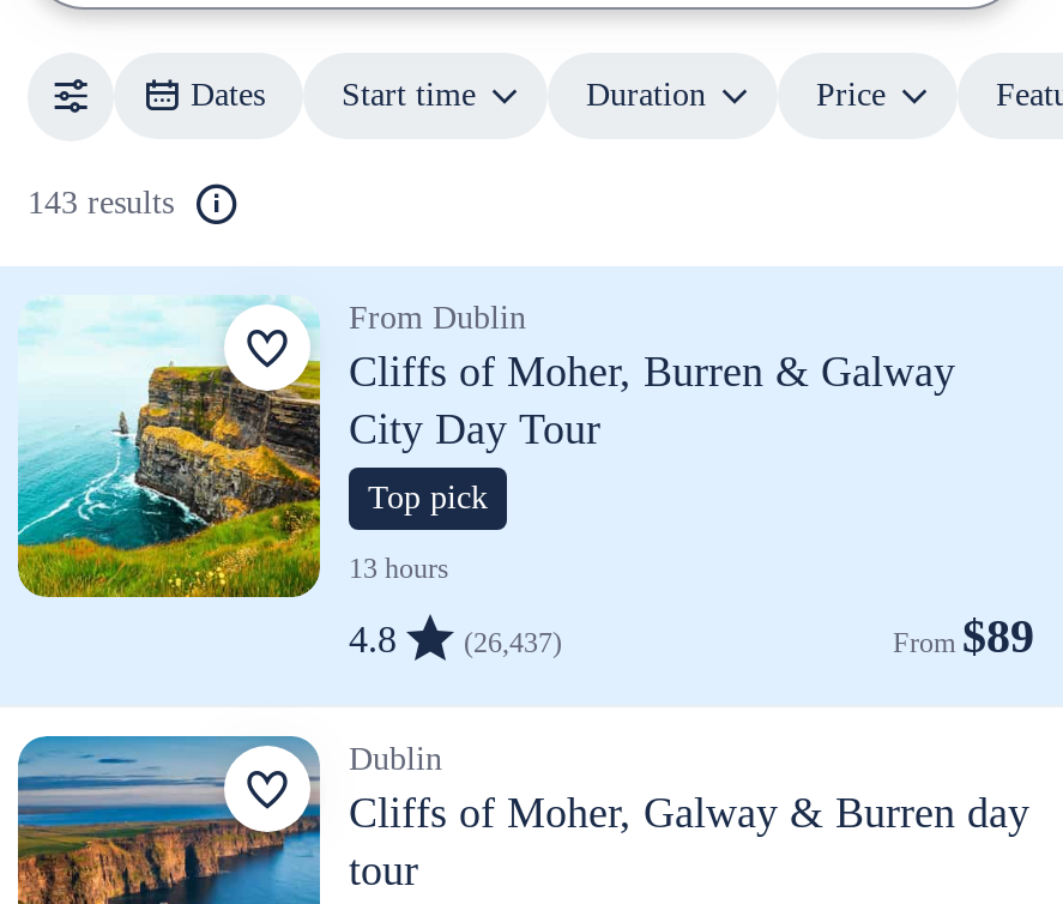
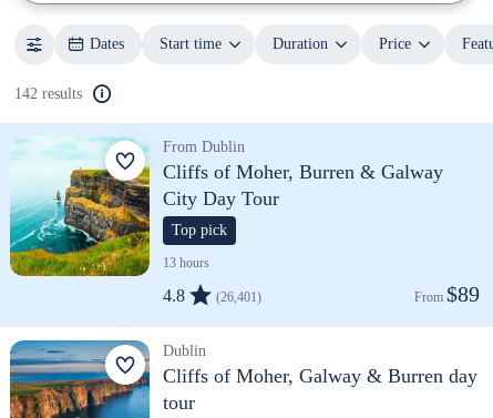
[28,185,174,221] 143 results -> [14,85,82,102] 142 results
[349,619,562,659] 4.8 (26,437) -> [163,286,261,305] 4.8 (26,401)

